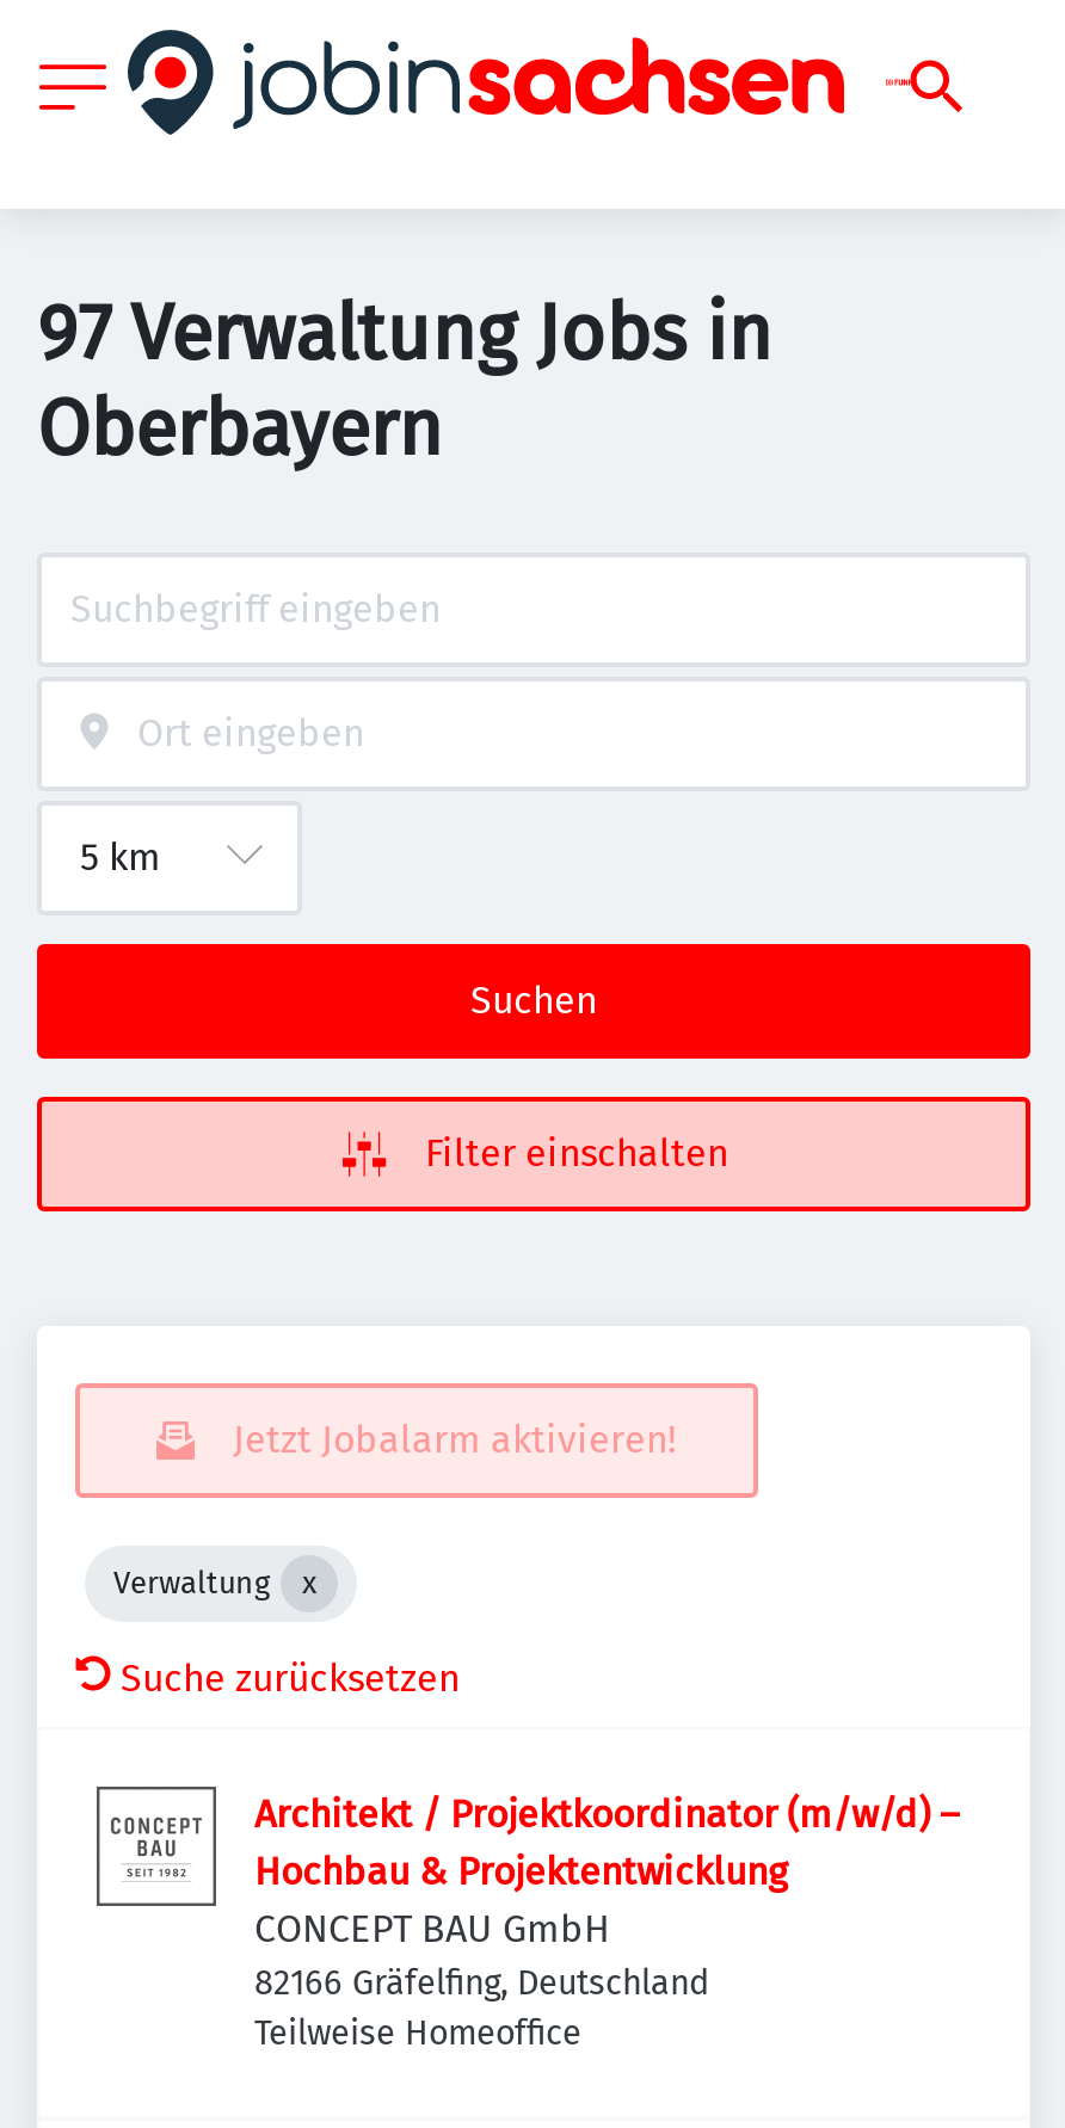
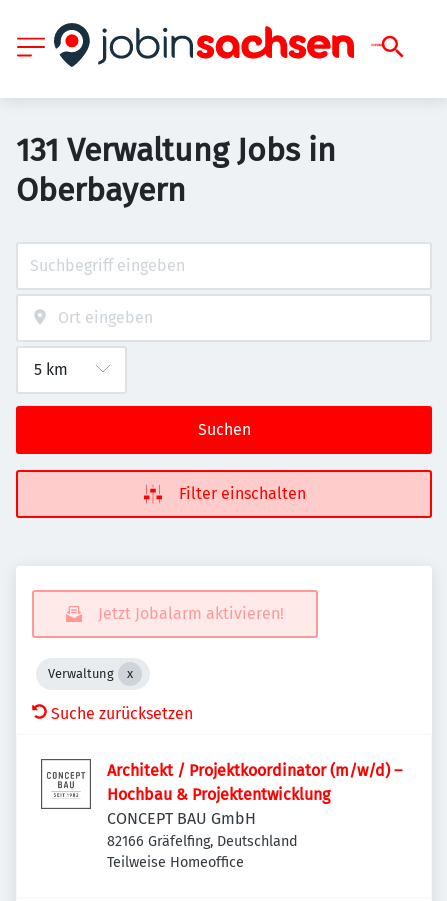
[37,288,772,378] 97 Verwaltung Jobs in -> [16,131,336,169] 131 Verwaltung Jobs in

